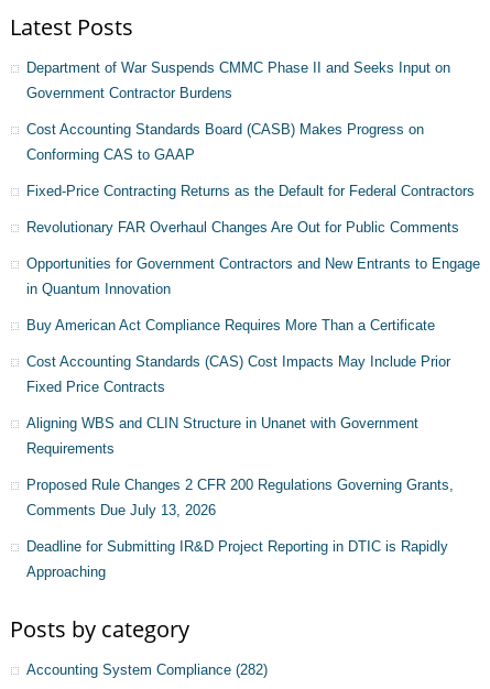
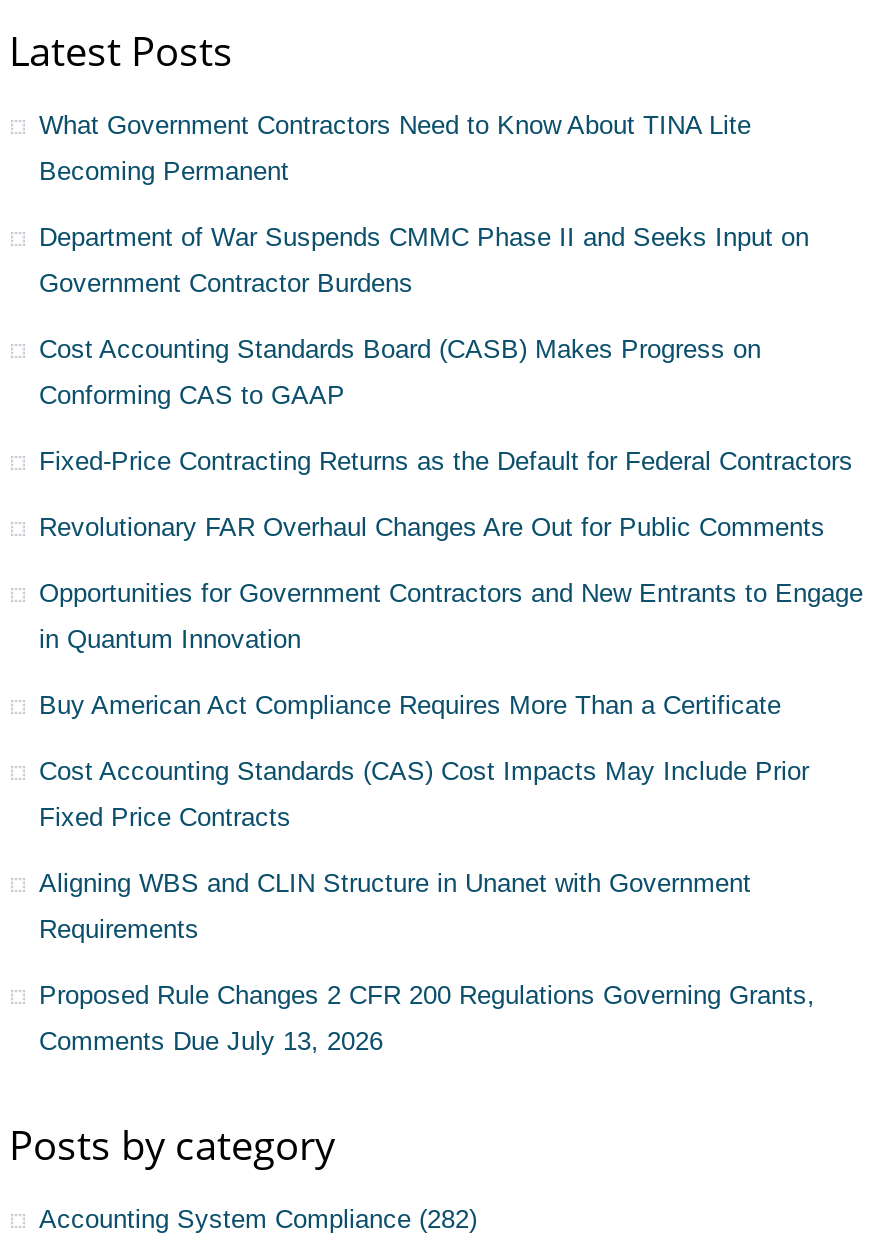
none -> [39,111,751,187] What Government Contractors Need to Know About TINA Lite | Becoming Permanent
moved [26,59,480,518] -> [39,223,863,1057]: Department of War Suspends CMMC Phase II and Seeks Input on | Government Contractor Burdens | Cost Accounting Standards Board (CASB) Makes Progress on | ... | Proposed Rule Changes 2 CFR 200 Regulations Governing Grants, | Comments Due July 13, 2026
[26,538,448,580] Deadline for Submitting IR&D Project Reporting in DTIC is Rapidly | Approaching -> none

